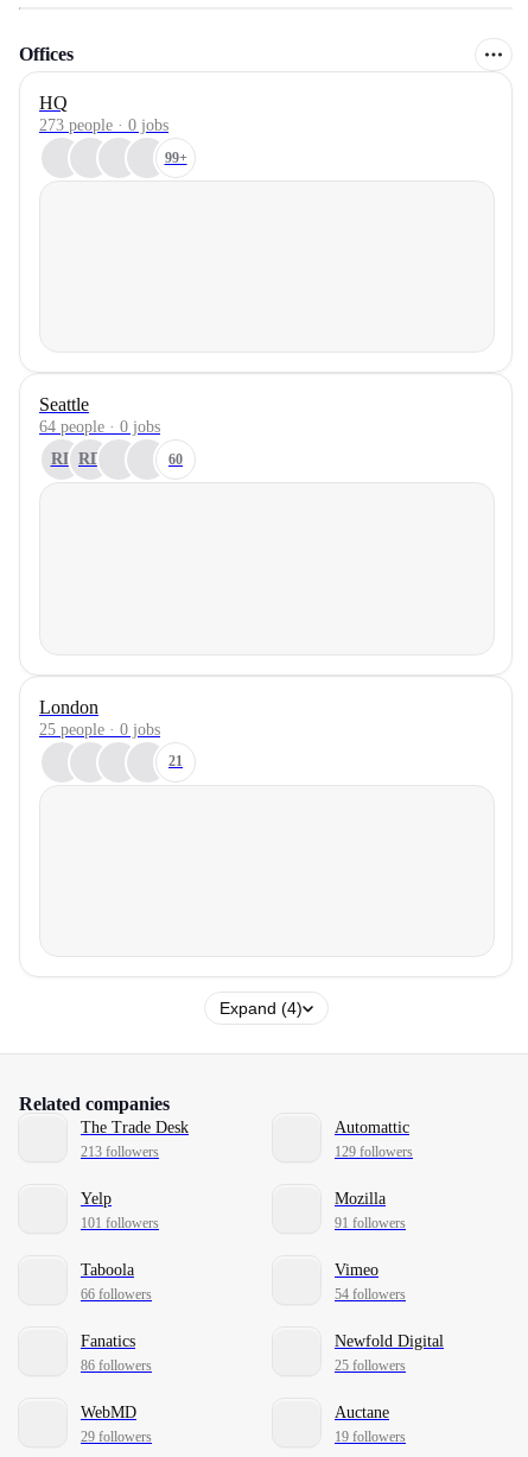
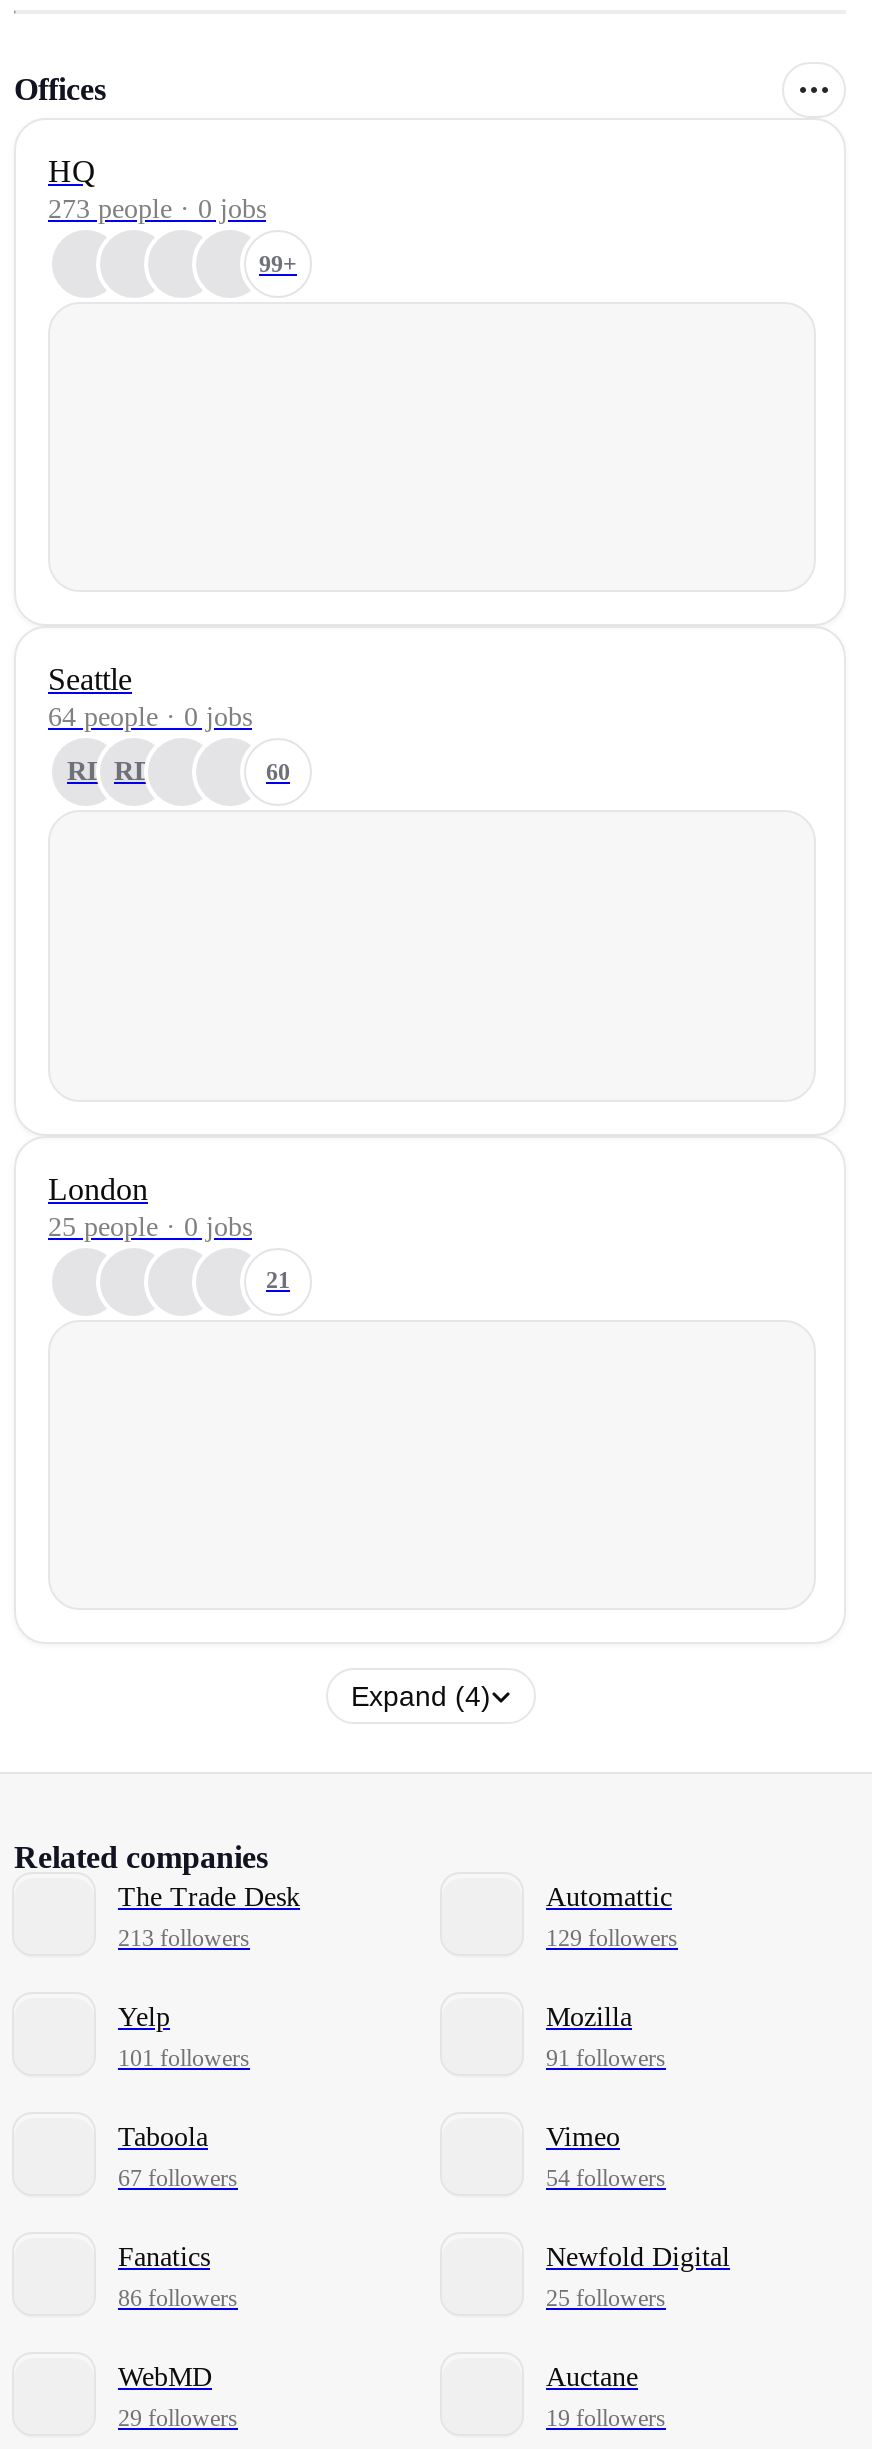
[81,1286,152,1303] 66 followers -> [118,2164,238,2192] 67 followers

